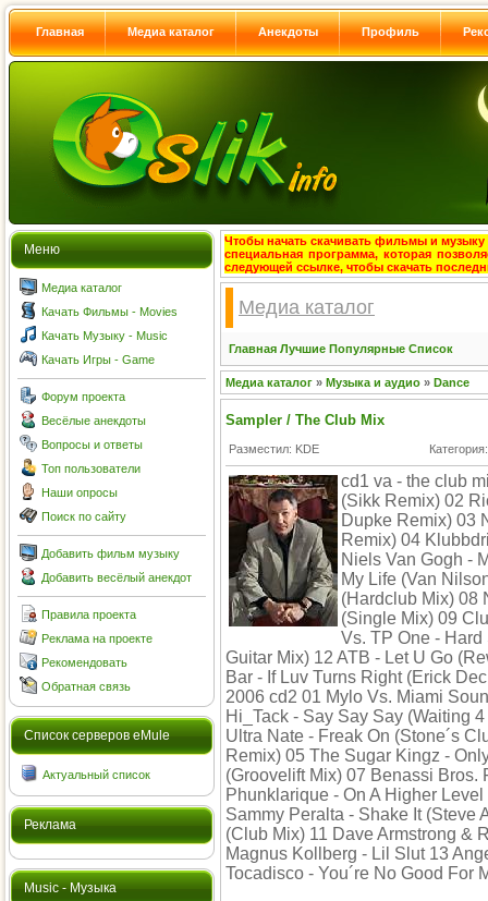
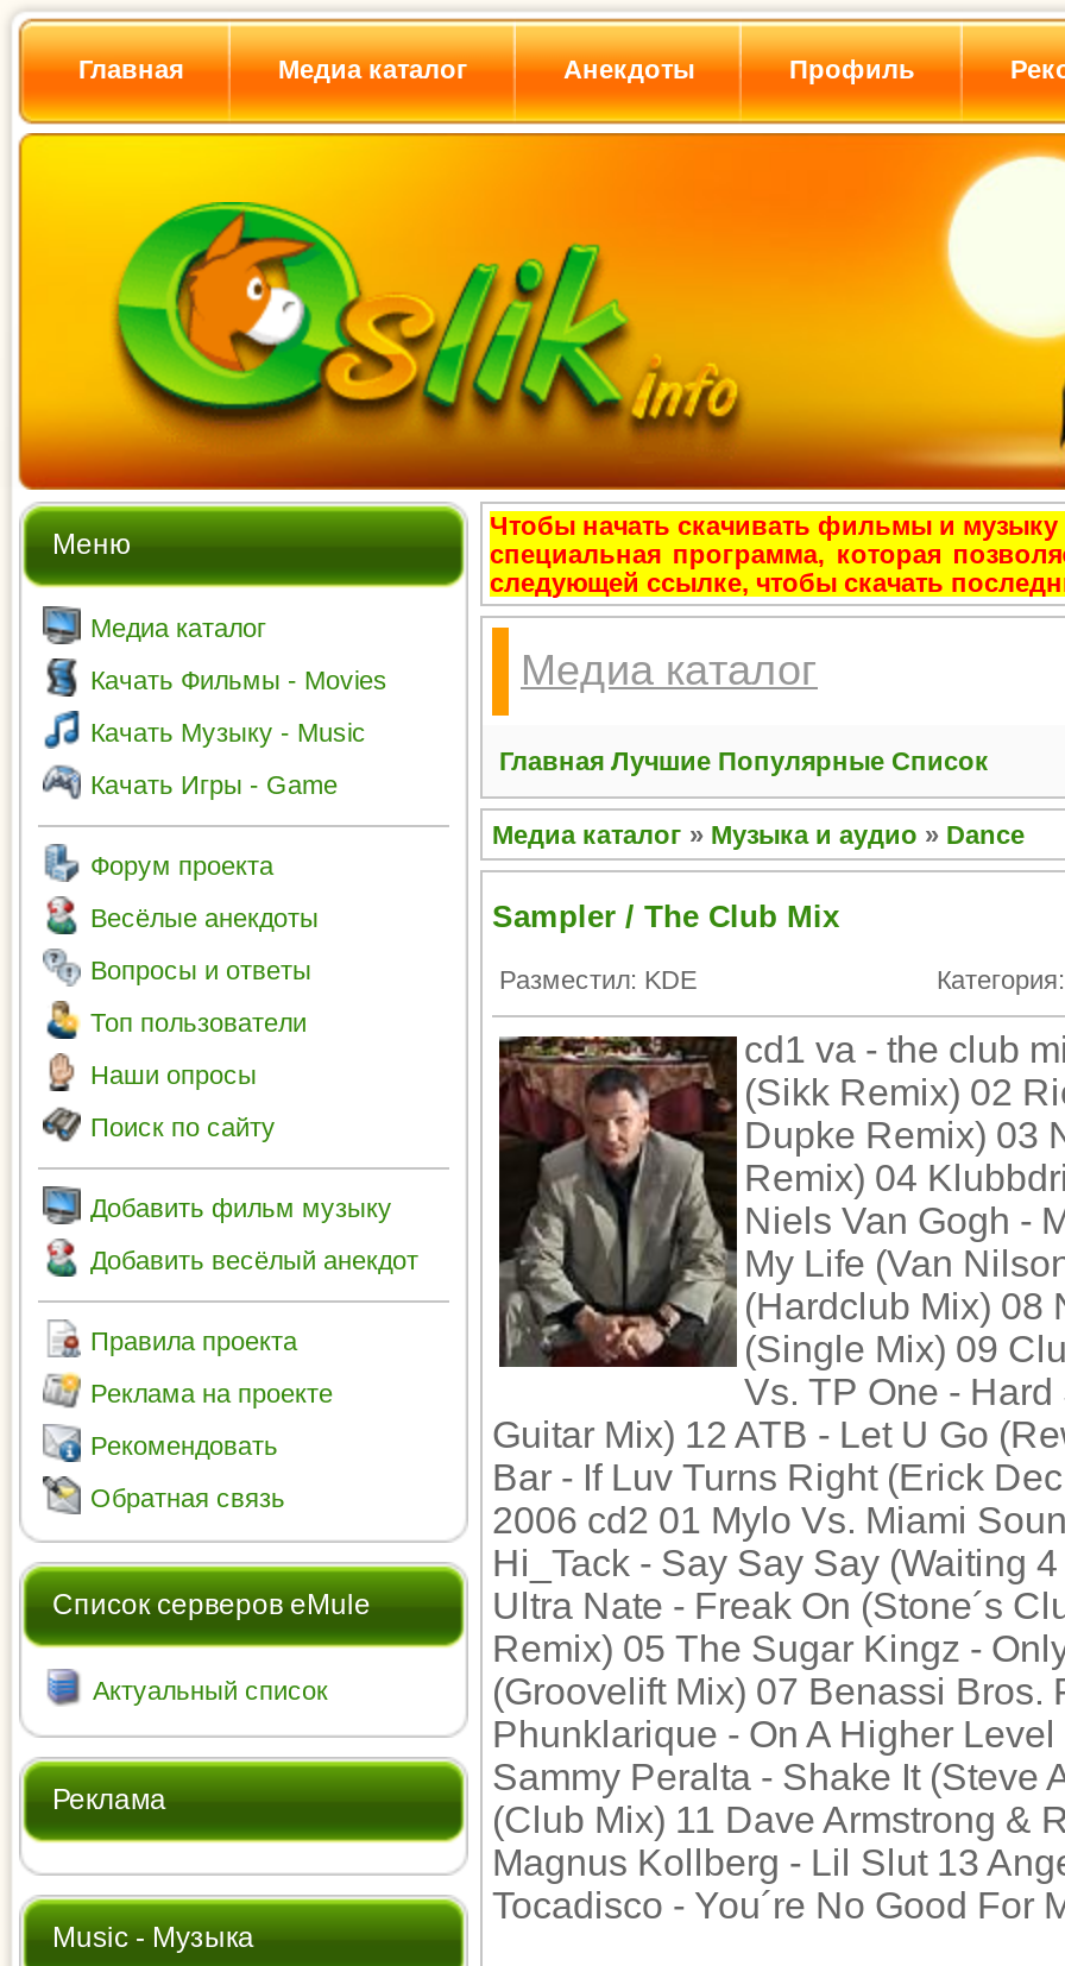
[8,60,485,226] [image] -> [17,131,1058,492] [image]

